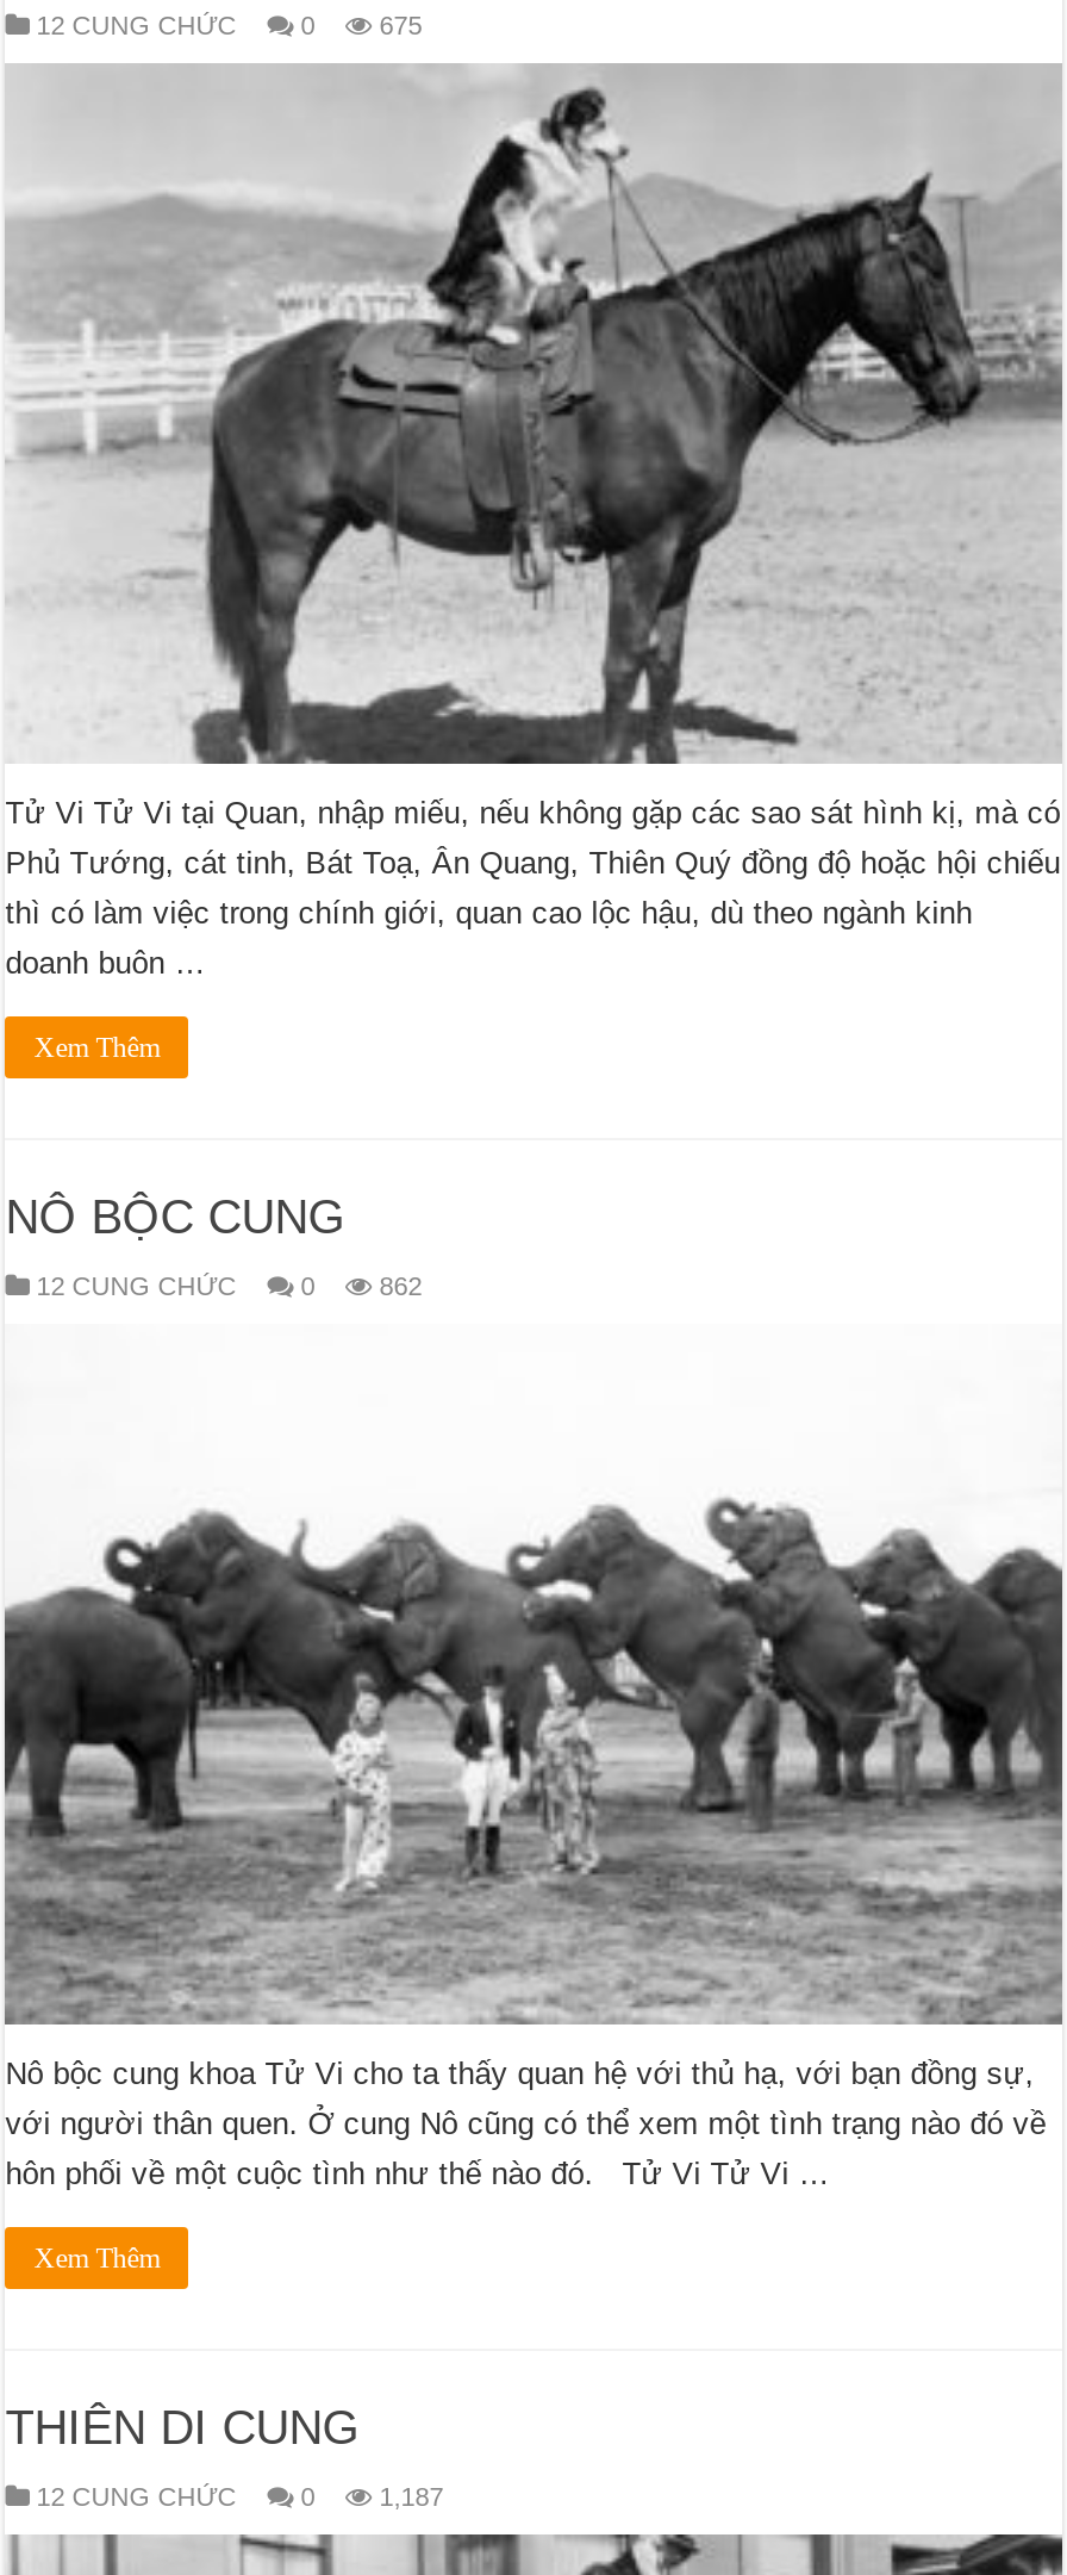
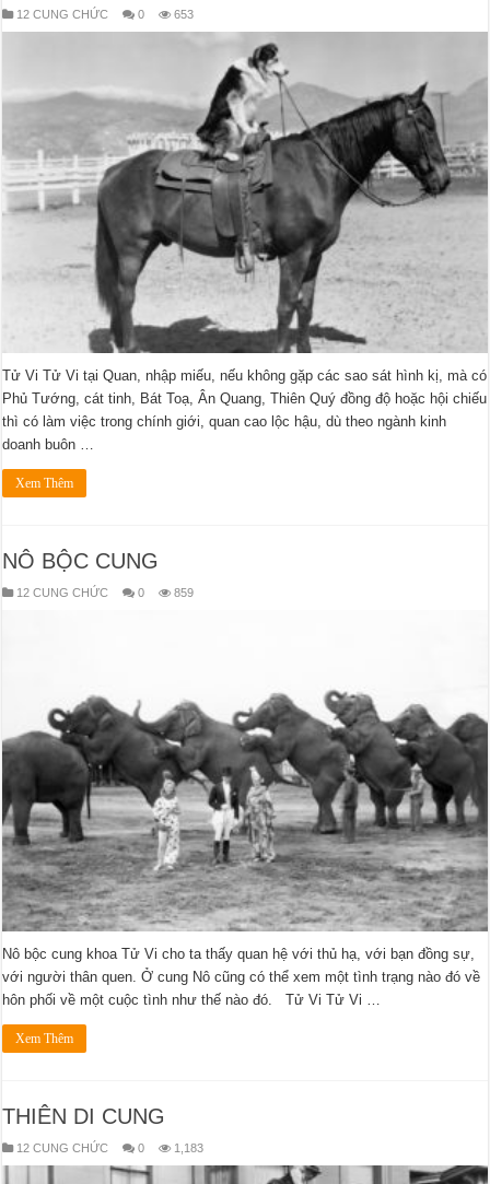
[379,12,422,40] 675 -> [174,8,194,21] 653
[379,1272,422,1301] 862 -> [174,586,194,600] 859
[379,2483,443,2512] 1,187 -> [174,1142,204,1155] 1,183

